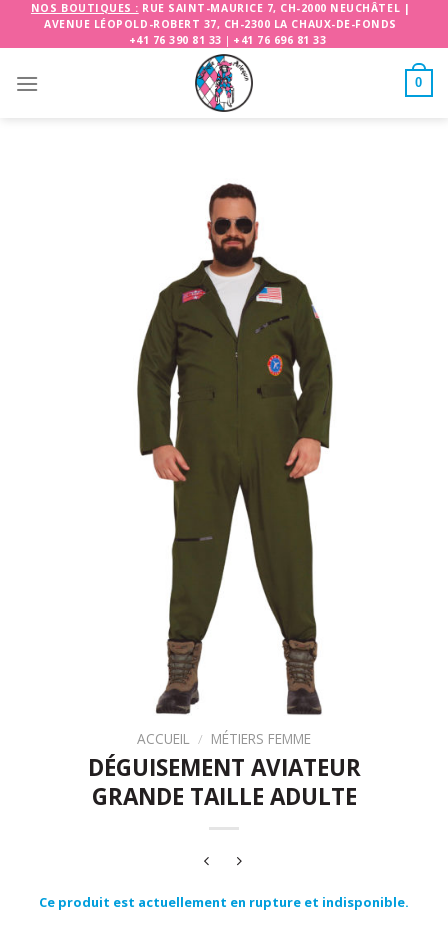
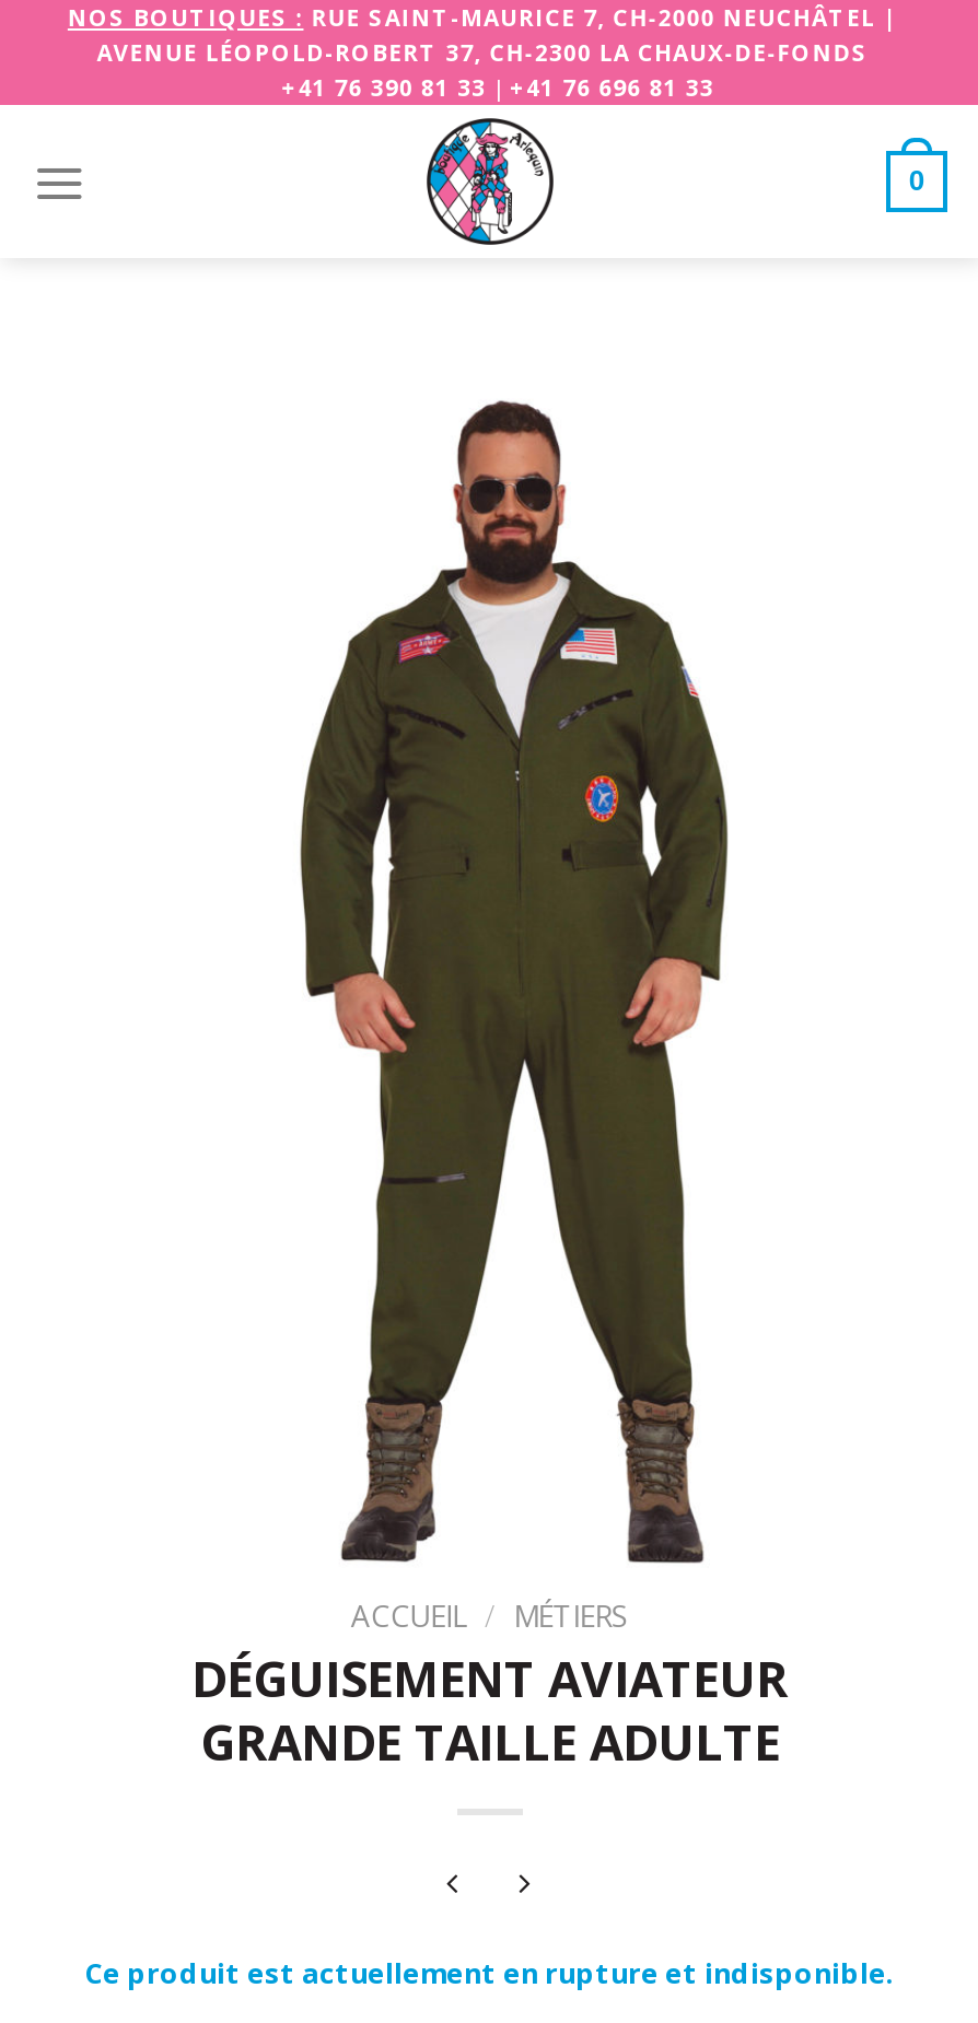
[137,728,311,747] ACCUEIL / MÉTIERS FEMME -> [351,1593,629,1635] ACCUEIL / MÉTIERS

